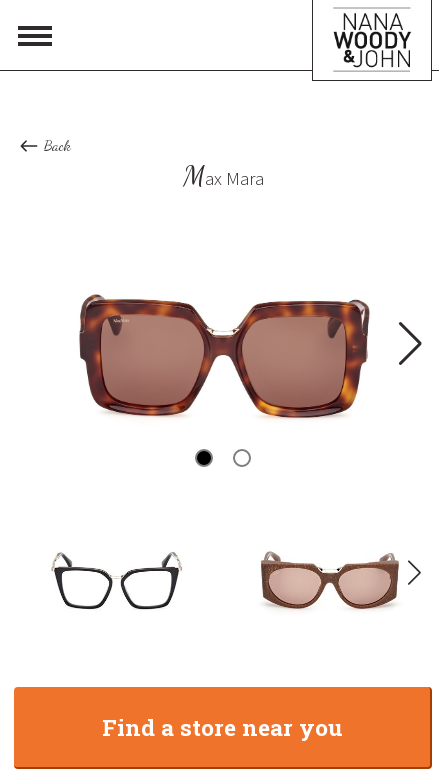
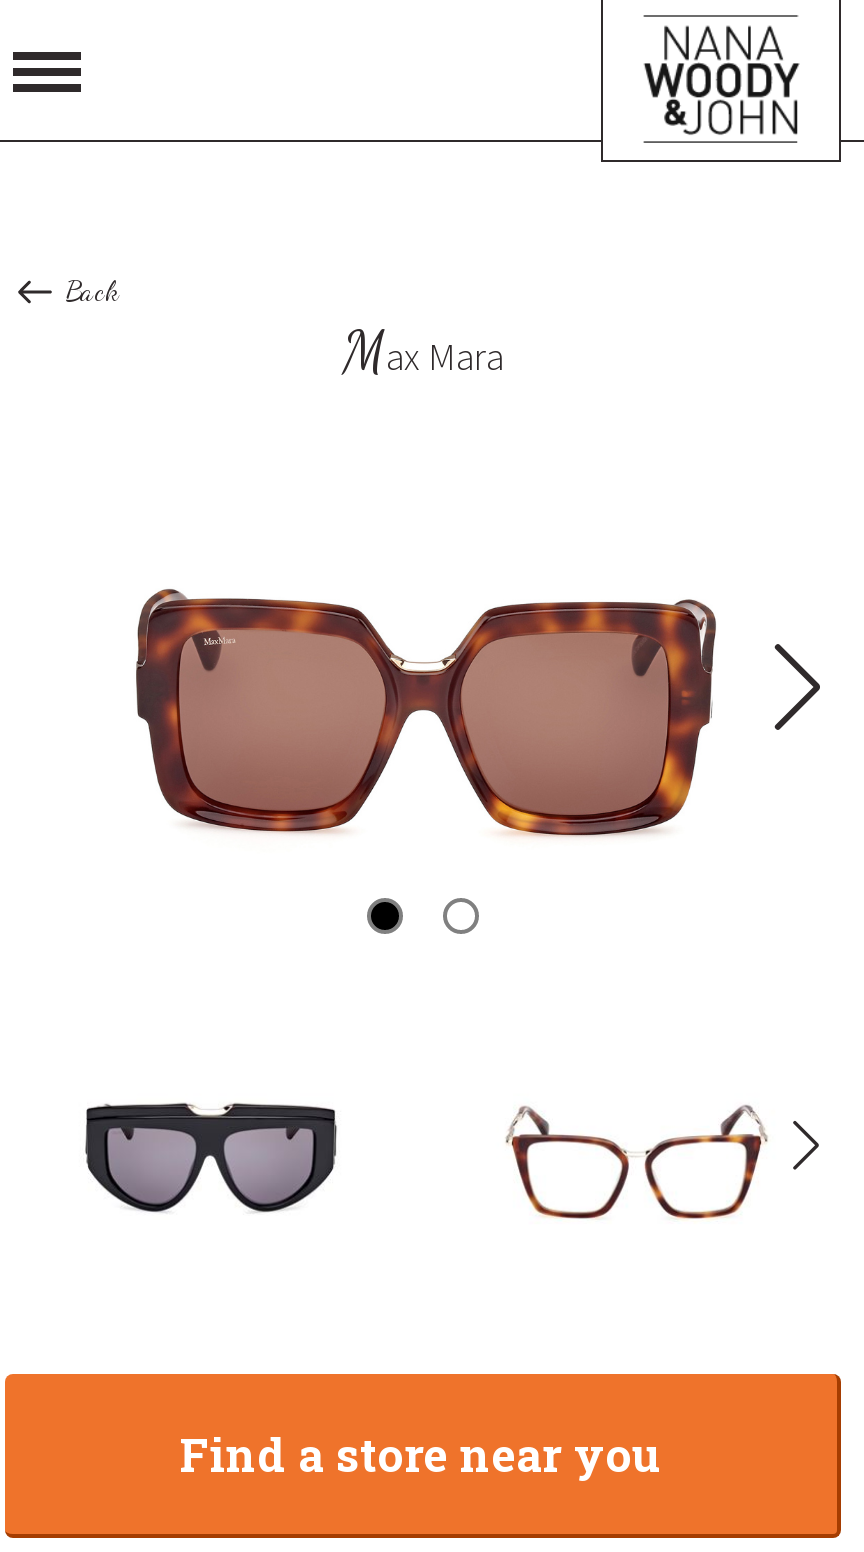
[51,551,181,610] [image] -> [81,1100,337,1218] [image]
[260,551,400,610] [image] -> [499,1104,775,1220] [image]

